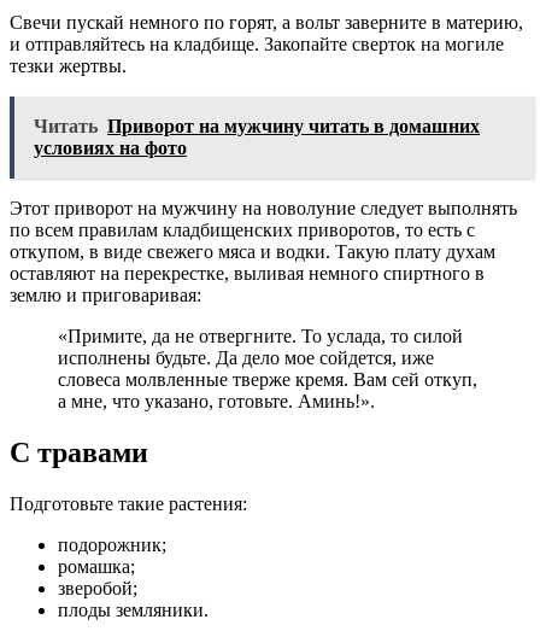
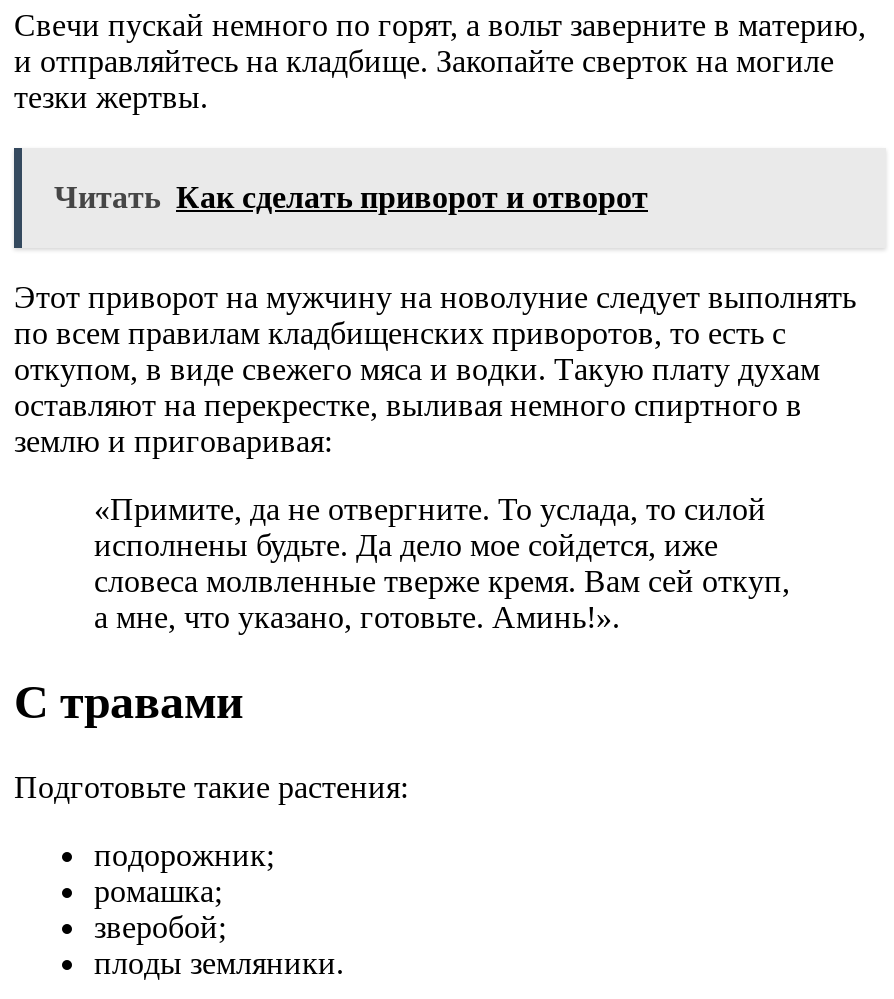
[34,116,480,158] Читать Приворот на мужчину читать в домашних | условиях на фото -> [54,180,648,214] Читать Как сделать приворот и отворот

